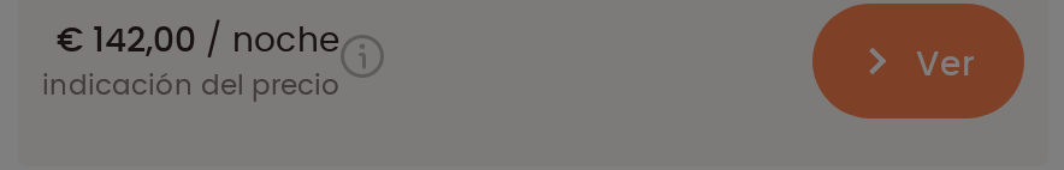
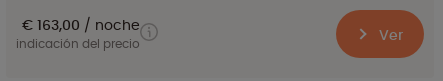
[57,15,341,63] € 142,00 noche -> [22,15,140,35] € 163,00 noche

